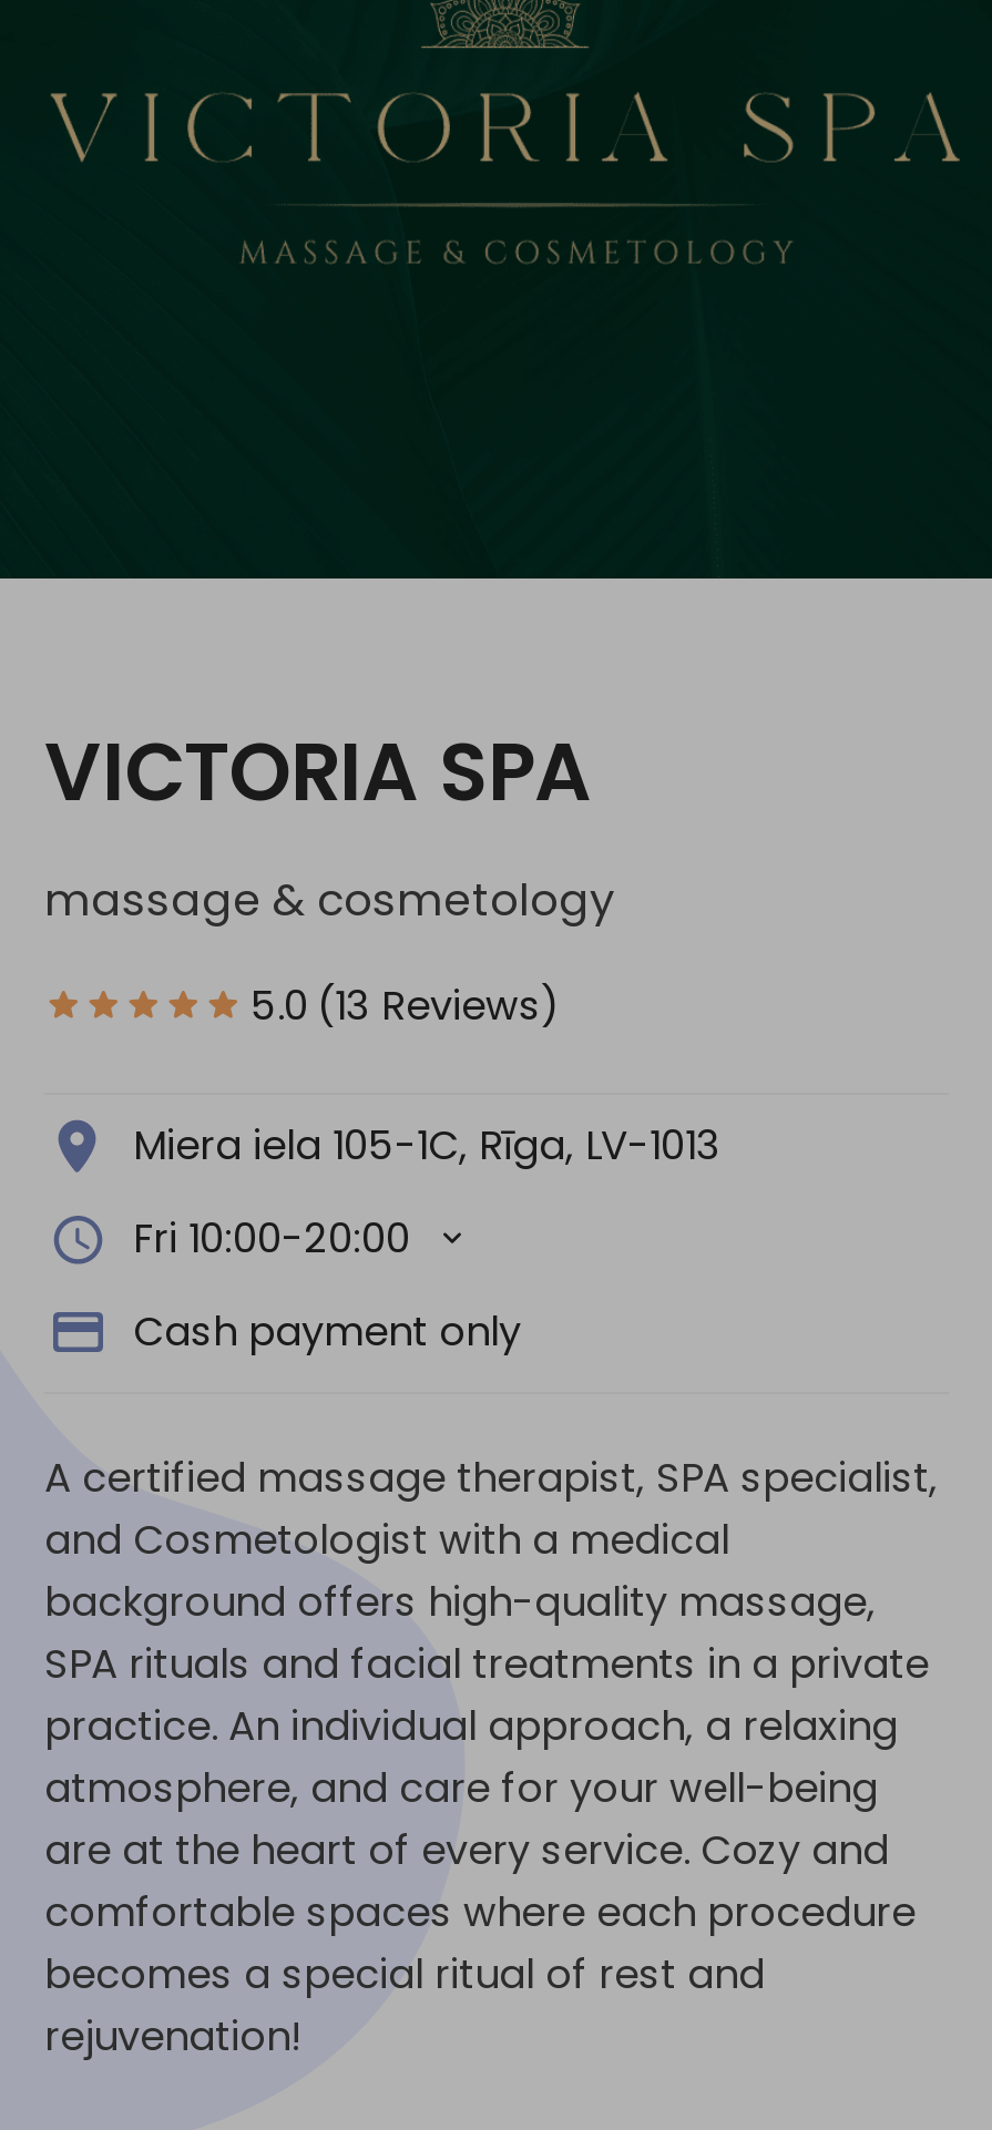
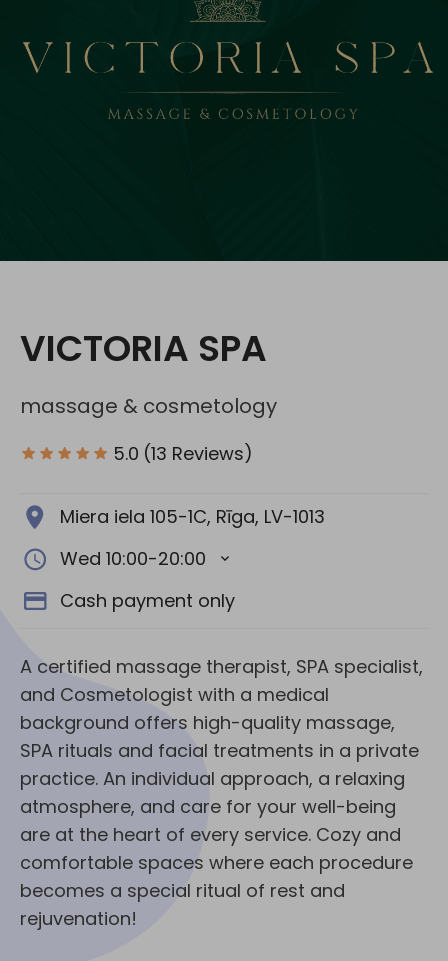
[133,1209,410,1265] Fri 10:00-20:00 -> [60,546,206,571] Wed 10:00-20:00

